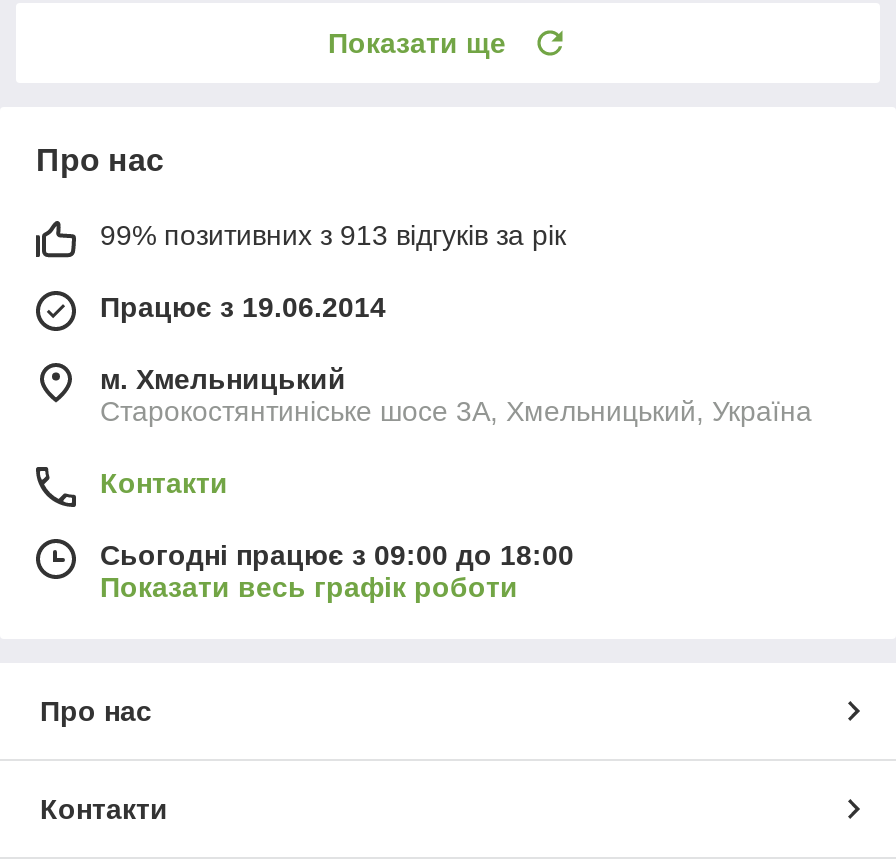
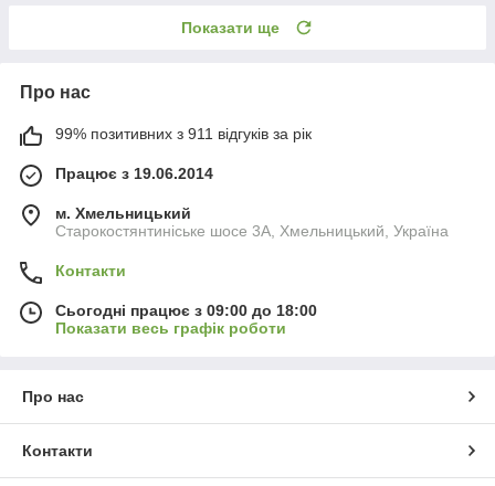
[100,219,566,251] 99% позитивних з 913 відгуків за рік -> [55,125,312,142] 99% позитивних з 911 відгуків за рік

